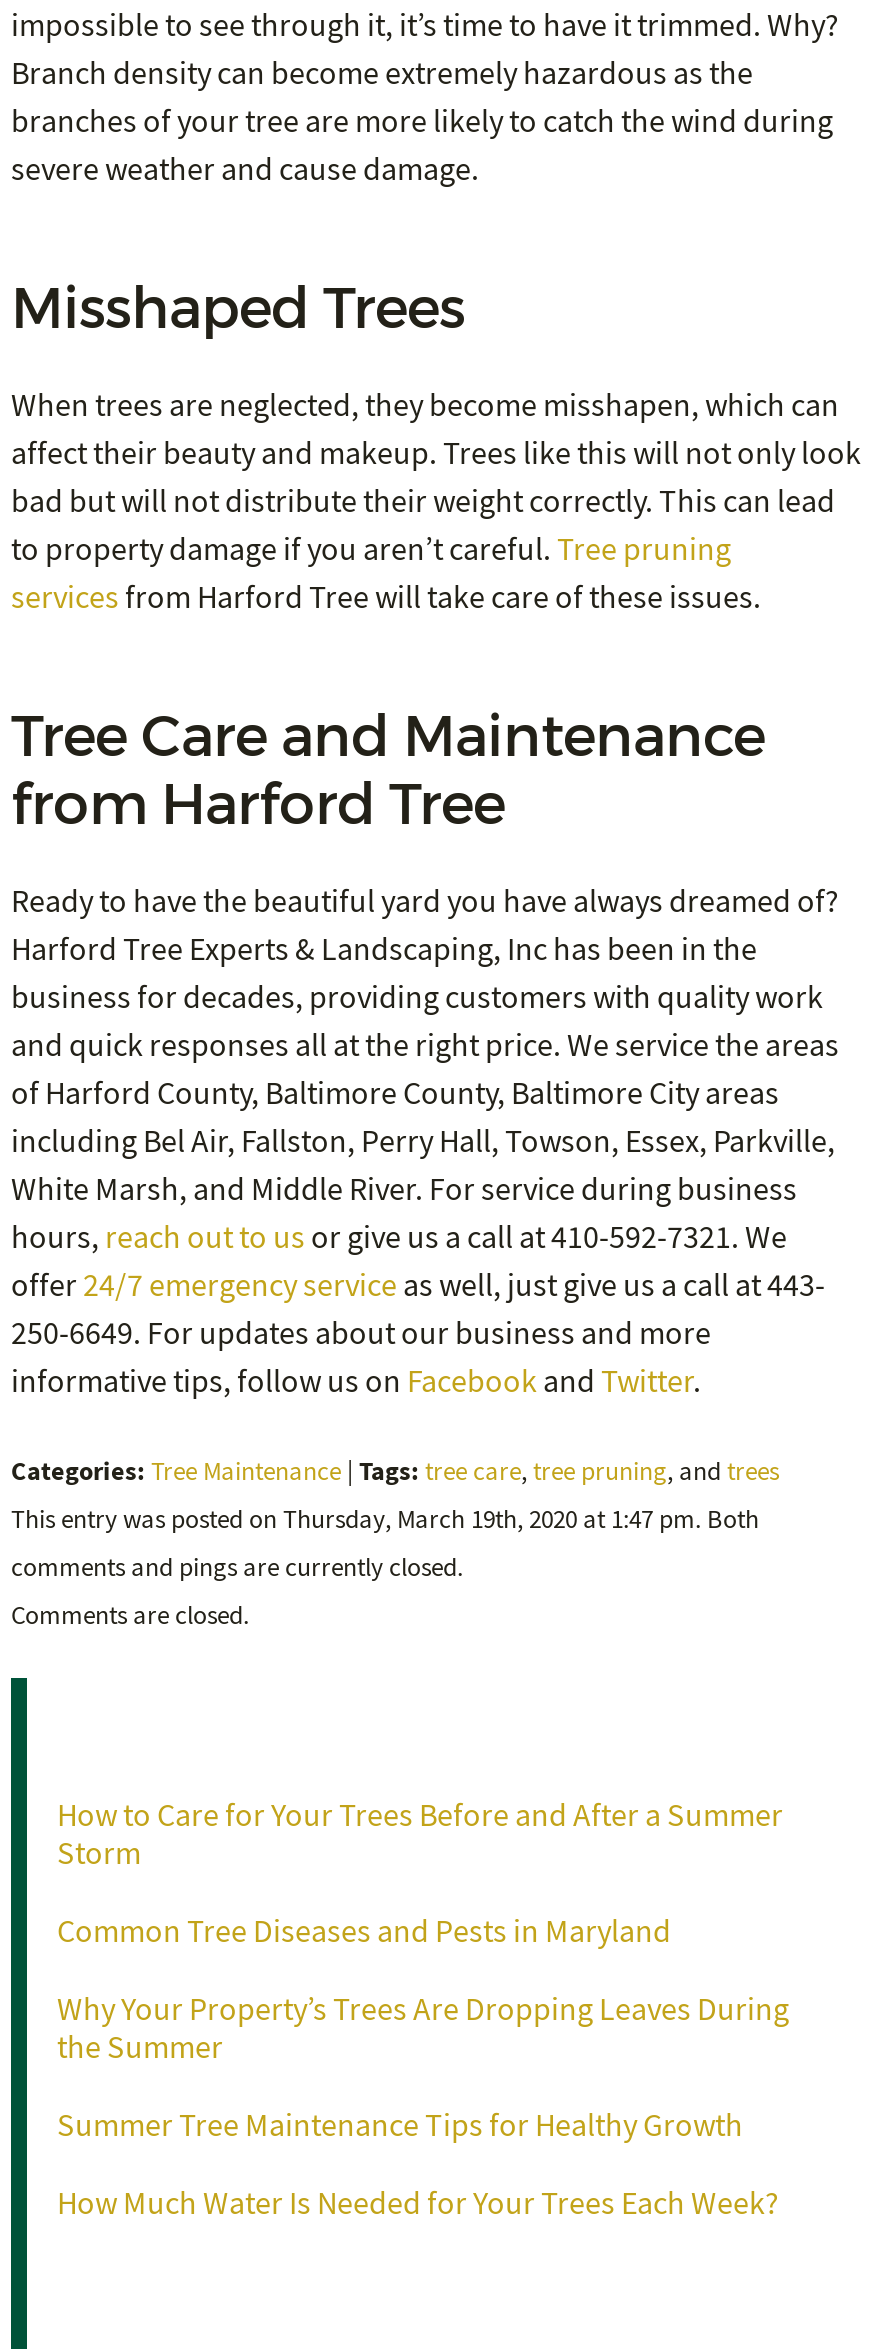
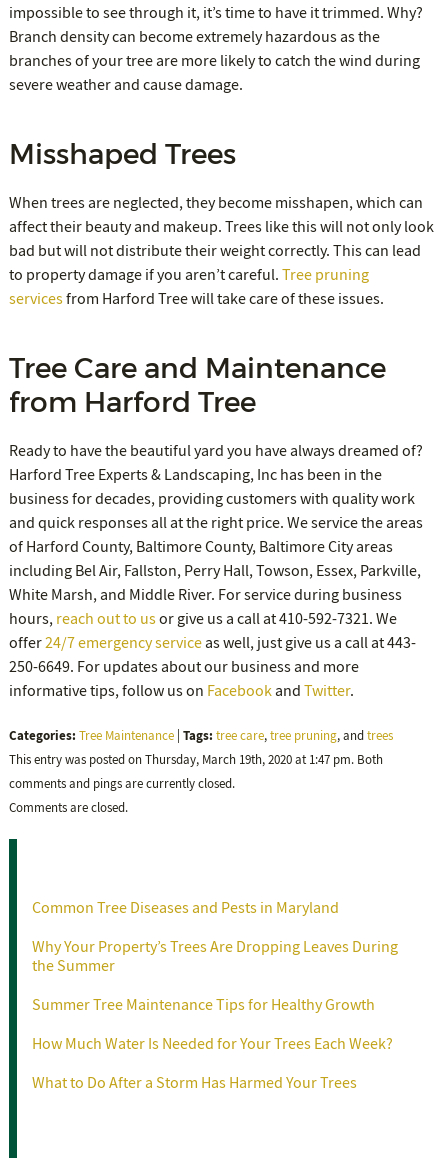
[57,1796,783,1874] How to Care for Your Trees Before and After a Summer | Storm -> none
moved [57,1912,789,2224] -> [32,898,398,1054]: Common Tree Diseases and Pests in Maryland | Why Your Property’s Trees Are Dropping Leaves During | the Summer | Summer Tree Maintenance Tips for Healthy Growth | How Much Water Is Needed for Your Trees Each Week?
none -> [32,1073,357,1093] What to Do After a Storm Has Harmed Your Trees

